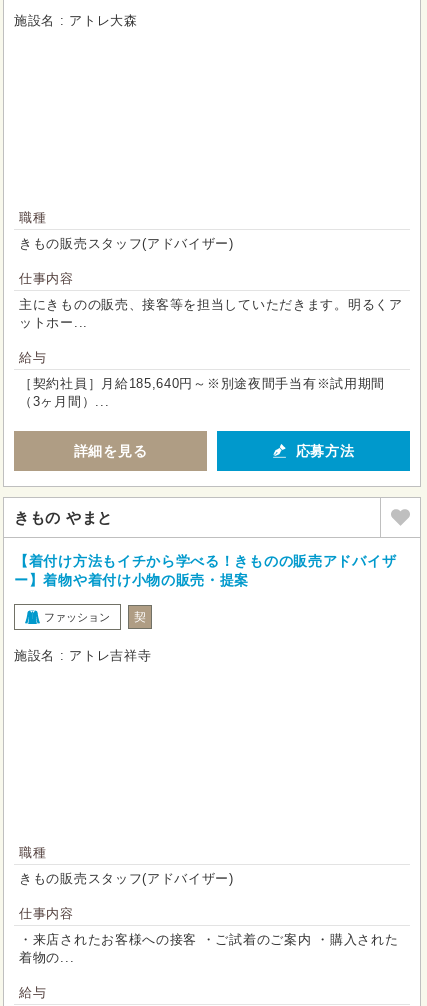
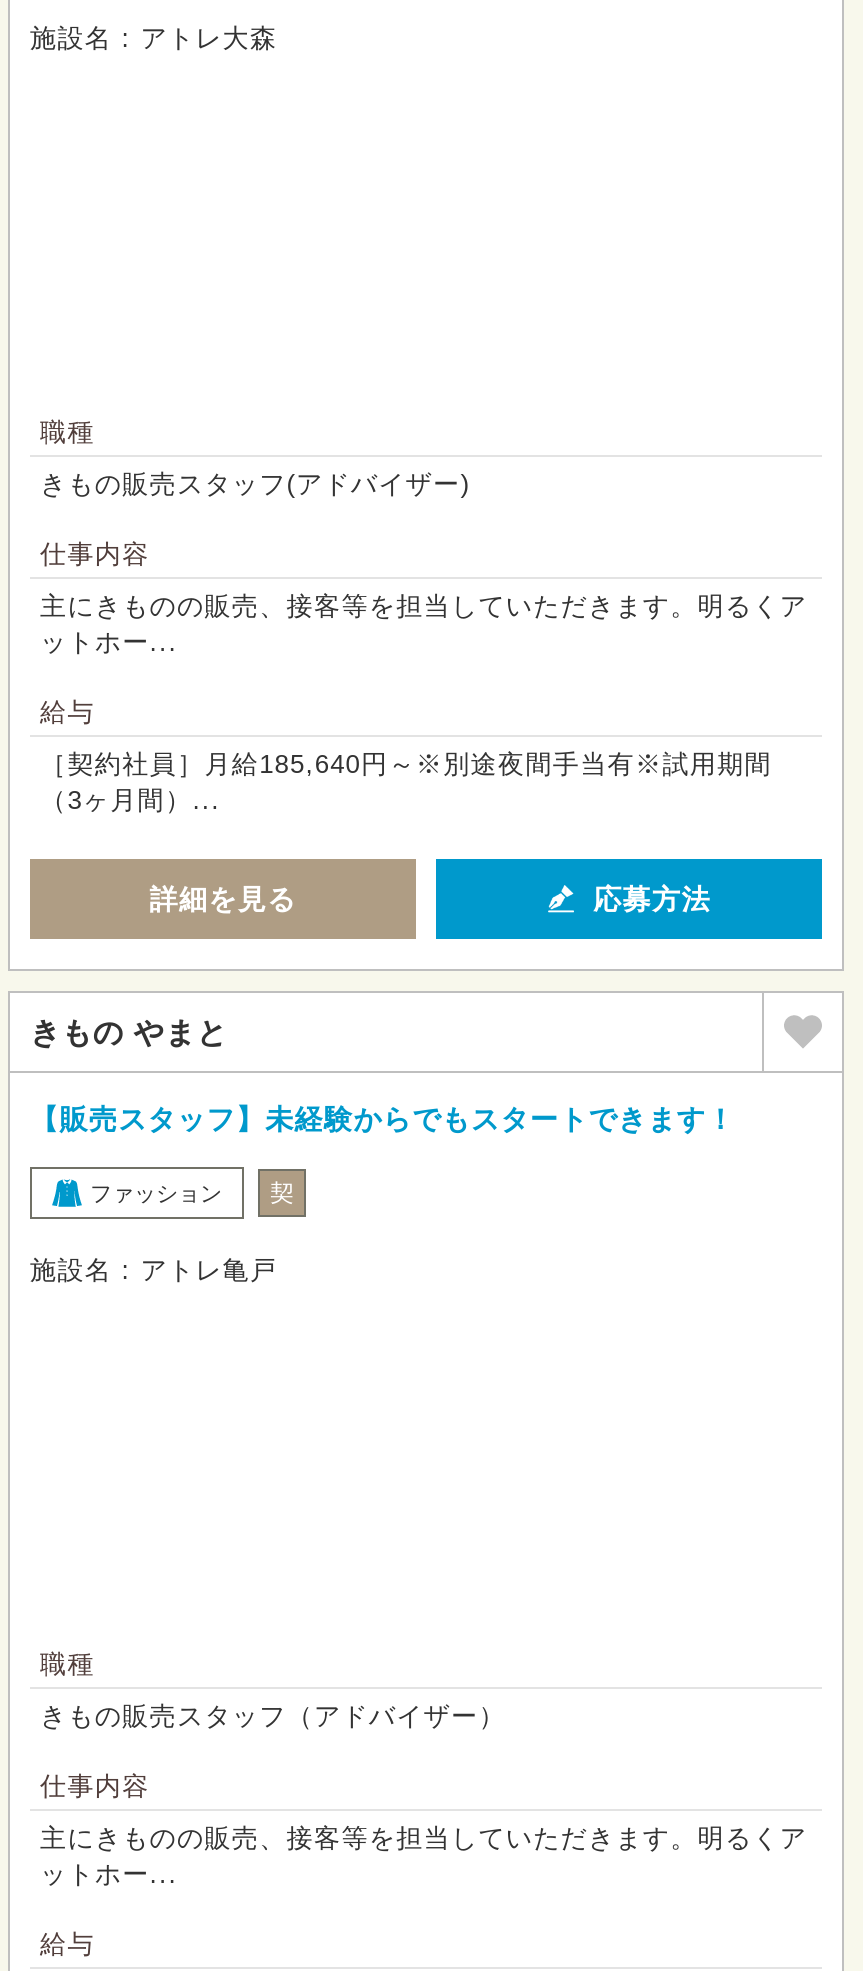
[14,553,396,588] 【着付け方法もイチから学べる！きものの販売アドバイザ | ー】着物や着付け小物の販売・提案 -> [30,1103,736,1135] 【販売スタッフ】未経験からでもスタートできます！
[14,648,151,663] 施設名 : アトレ吉祥寺 -> [30,1255,277,1285] 施設名 : アトレ亀戸
[19,871,234,886] きもの販売スタッフ(アドバイザー) -> [40,1701,506,1731] きもの販売スタッフ（アドバイザー）
[19,932,398,965] ・来店されたお客様への接客 ・ご試着のご案内 ・購入された | 着物の... -> [40,1823,807,1889] 主にきものの販売、接客等を担当していただきます。明るくア | ットホー...

